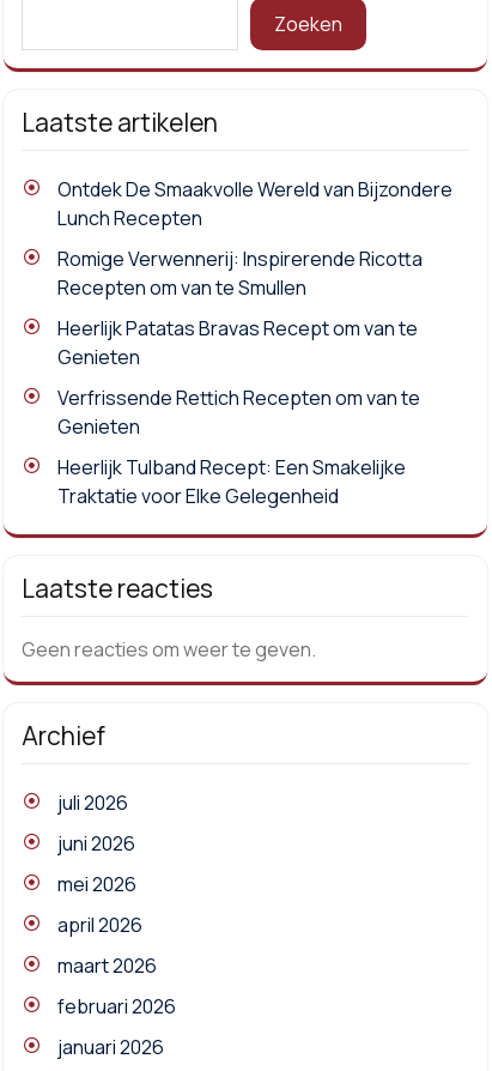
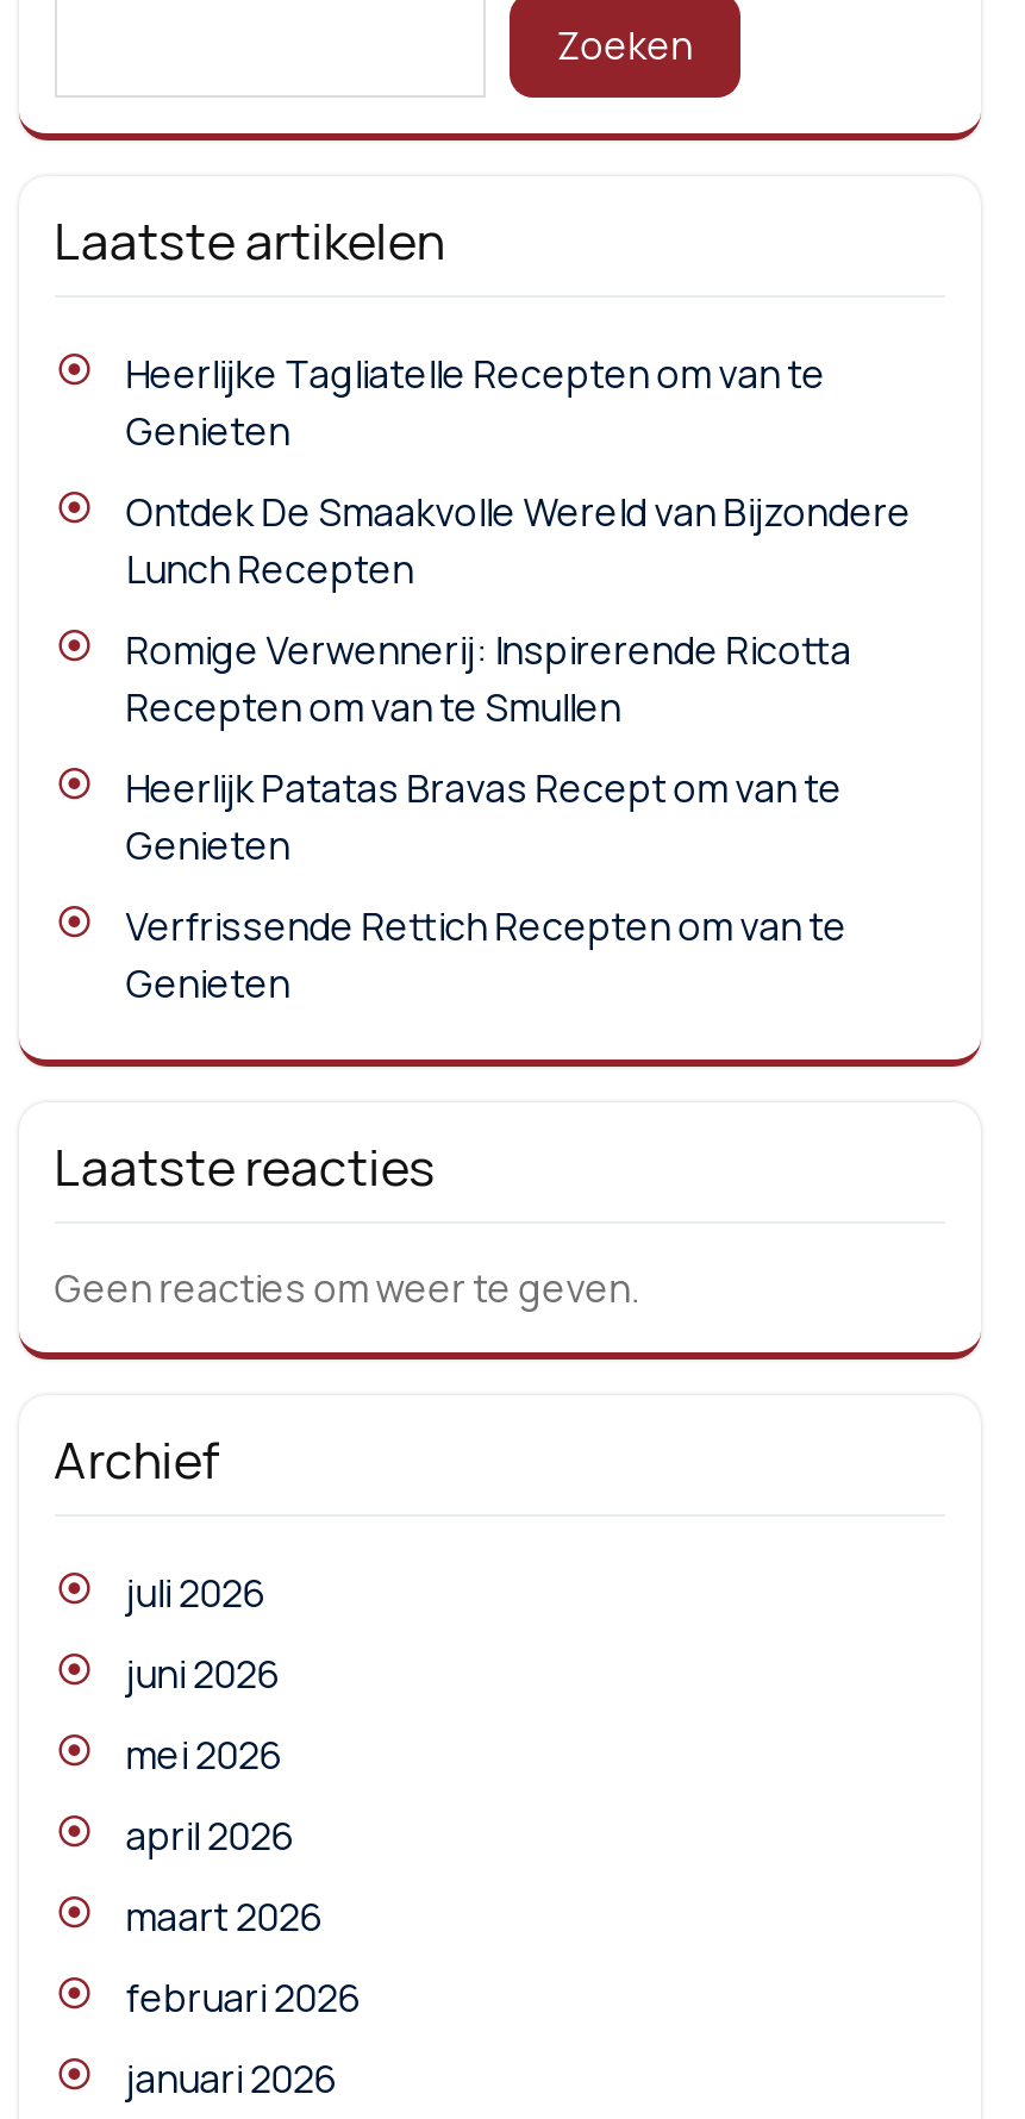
none -> [125,349,825,458] Heerlijke Tagliatelle Recepten om van te | Genieten
moved [57,176,452,439] -> [125,487,911,1011]: Ontdek De Smaakvolle Wereld van Bijzondere | Lunch Recepten | Romige Verwennerij: Inspirerende Ricotta | Recepten om van te Smullen | Heerlijk Patatas Bravas Recept om van te | Genieten | Verfrissende Rettich Recepten om van te | Genieten
[57,453,405,509] Heerlijk Tulband Recept: Een Smakelijke | Traktatie voor Elke Gelegenheid -> none

